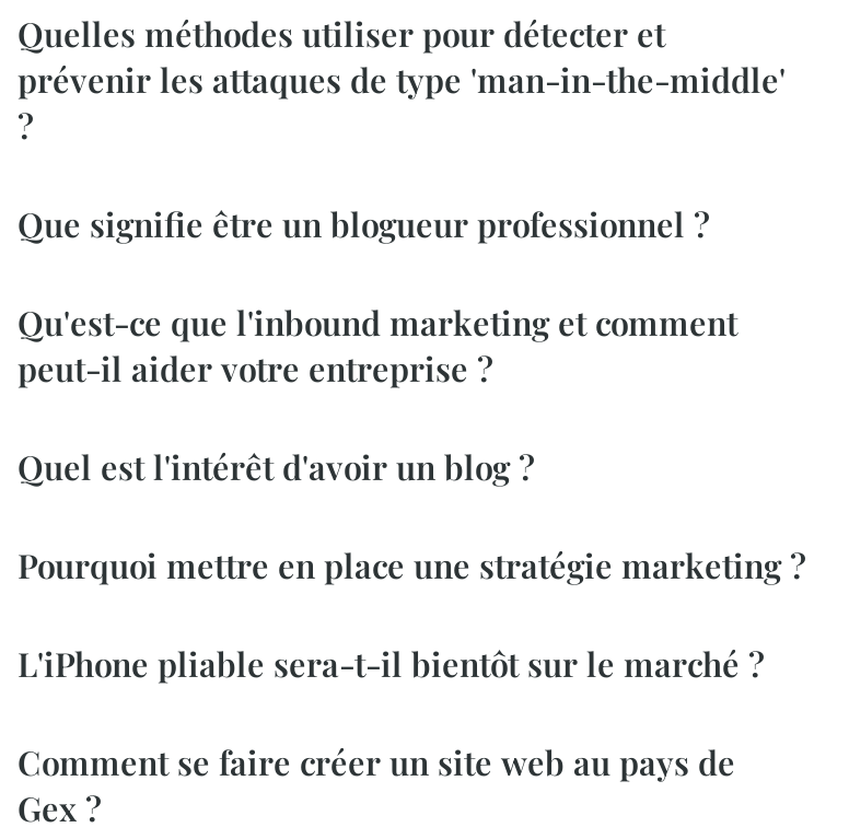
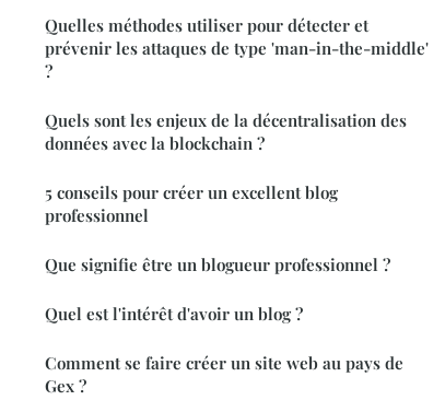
none -> [45,109,407,226] Quels sont les enjeux de la décentralisation des | données avec la blockchain ? | 5 conseils pour créer un excellent blog | professionnel
moved [18,202,709,245] -> [45,253,390,275]: Que signifie être un blogueur professionnel ?
[18,300,737,390] Qu'est-ce que l'inbound marketing et comment | peut-il aider votre entreprise ? -> none
moved [18,445,534,488] -> [45,302,303,324]: Quel est l'intérêt d'avoir un blog ?
[18,543,805,685] Pourquoi mettre en place une stratégie marketing ? | L'iPhone pliable sera-t-il bientôt sur le marché ? -> none

